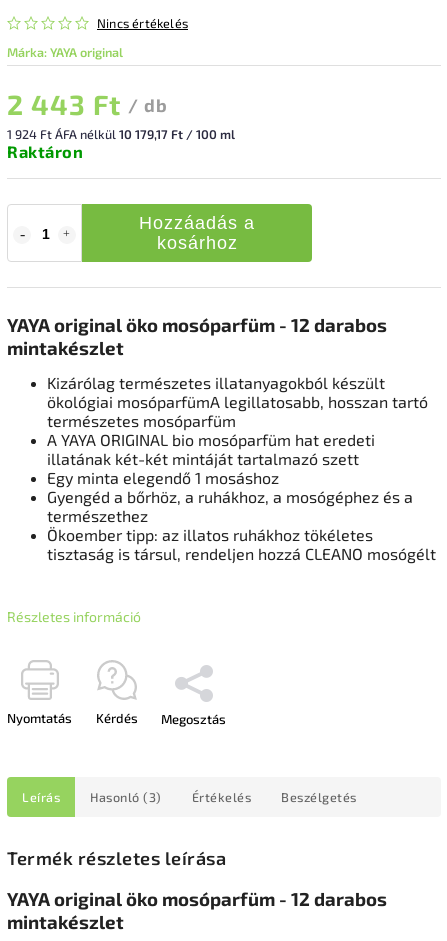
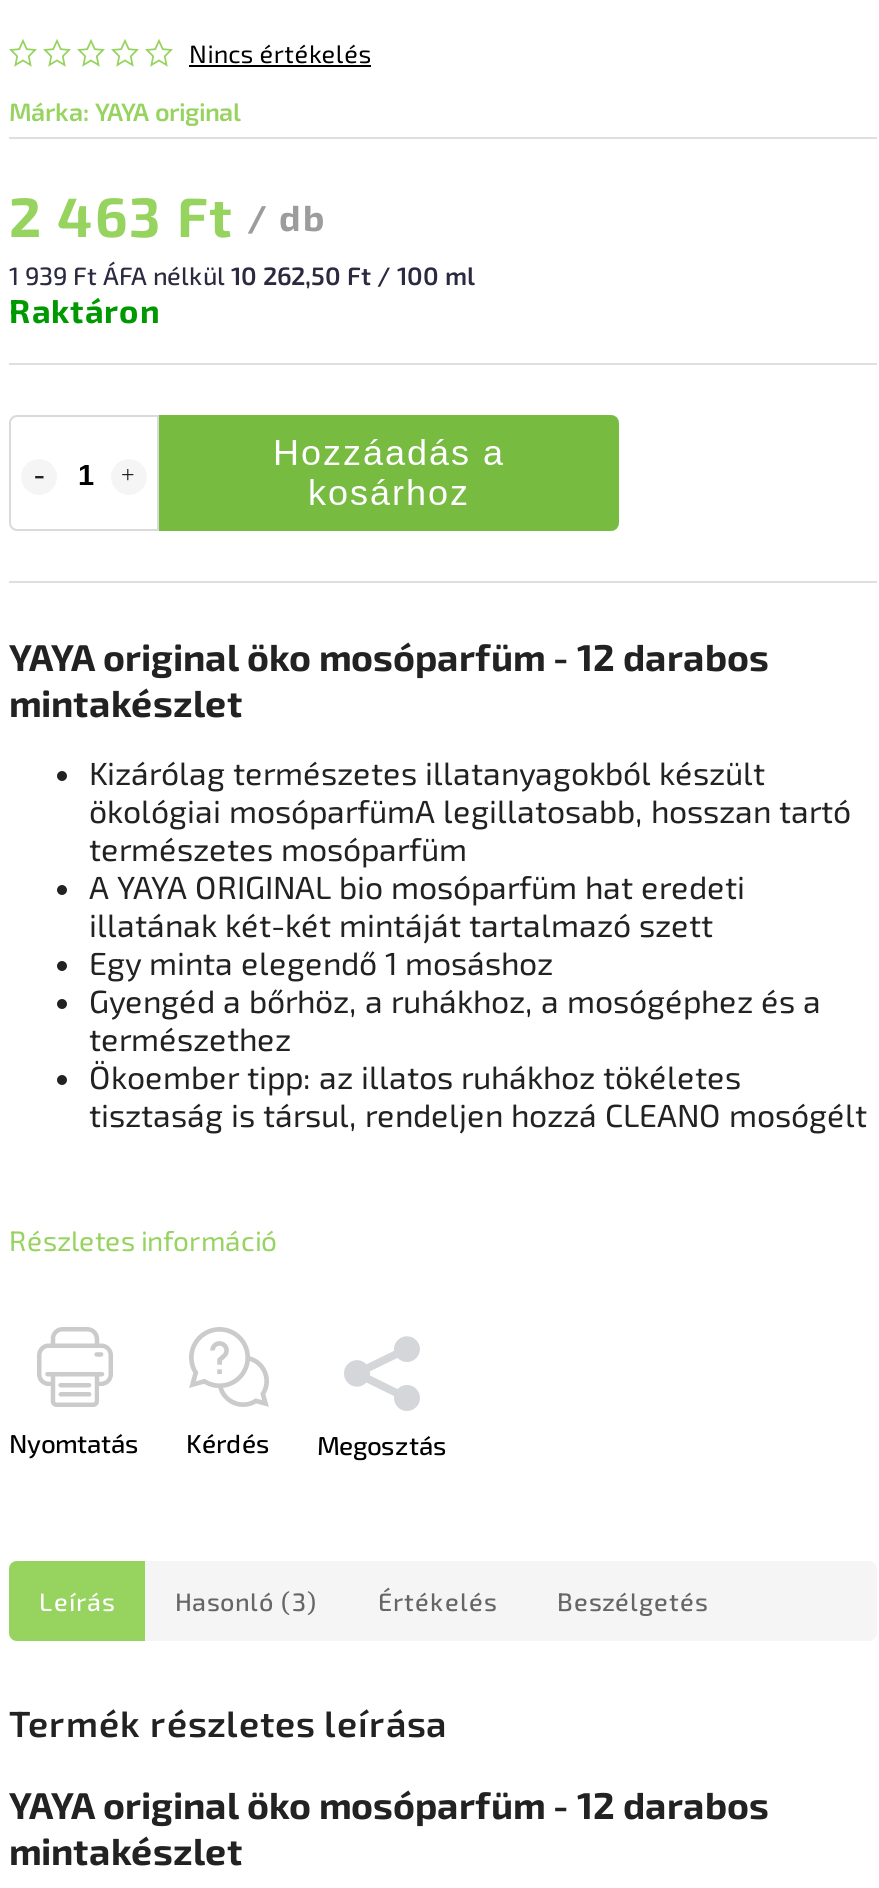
[7,86,168,120] 2 443 Ft / db -> [9,180,327,248] 2 463 Ft / db
[7,125,235,141] 1 924 Ft ÁFA nélkül 10 179,17 Ft / 100 ml -> [9,258,475,290] 1 939 Ft ÁFA nélkül 10 262,50 Ft / 100 ml

